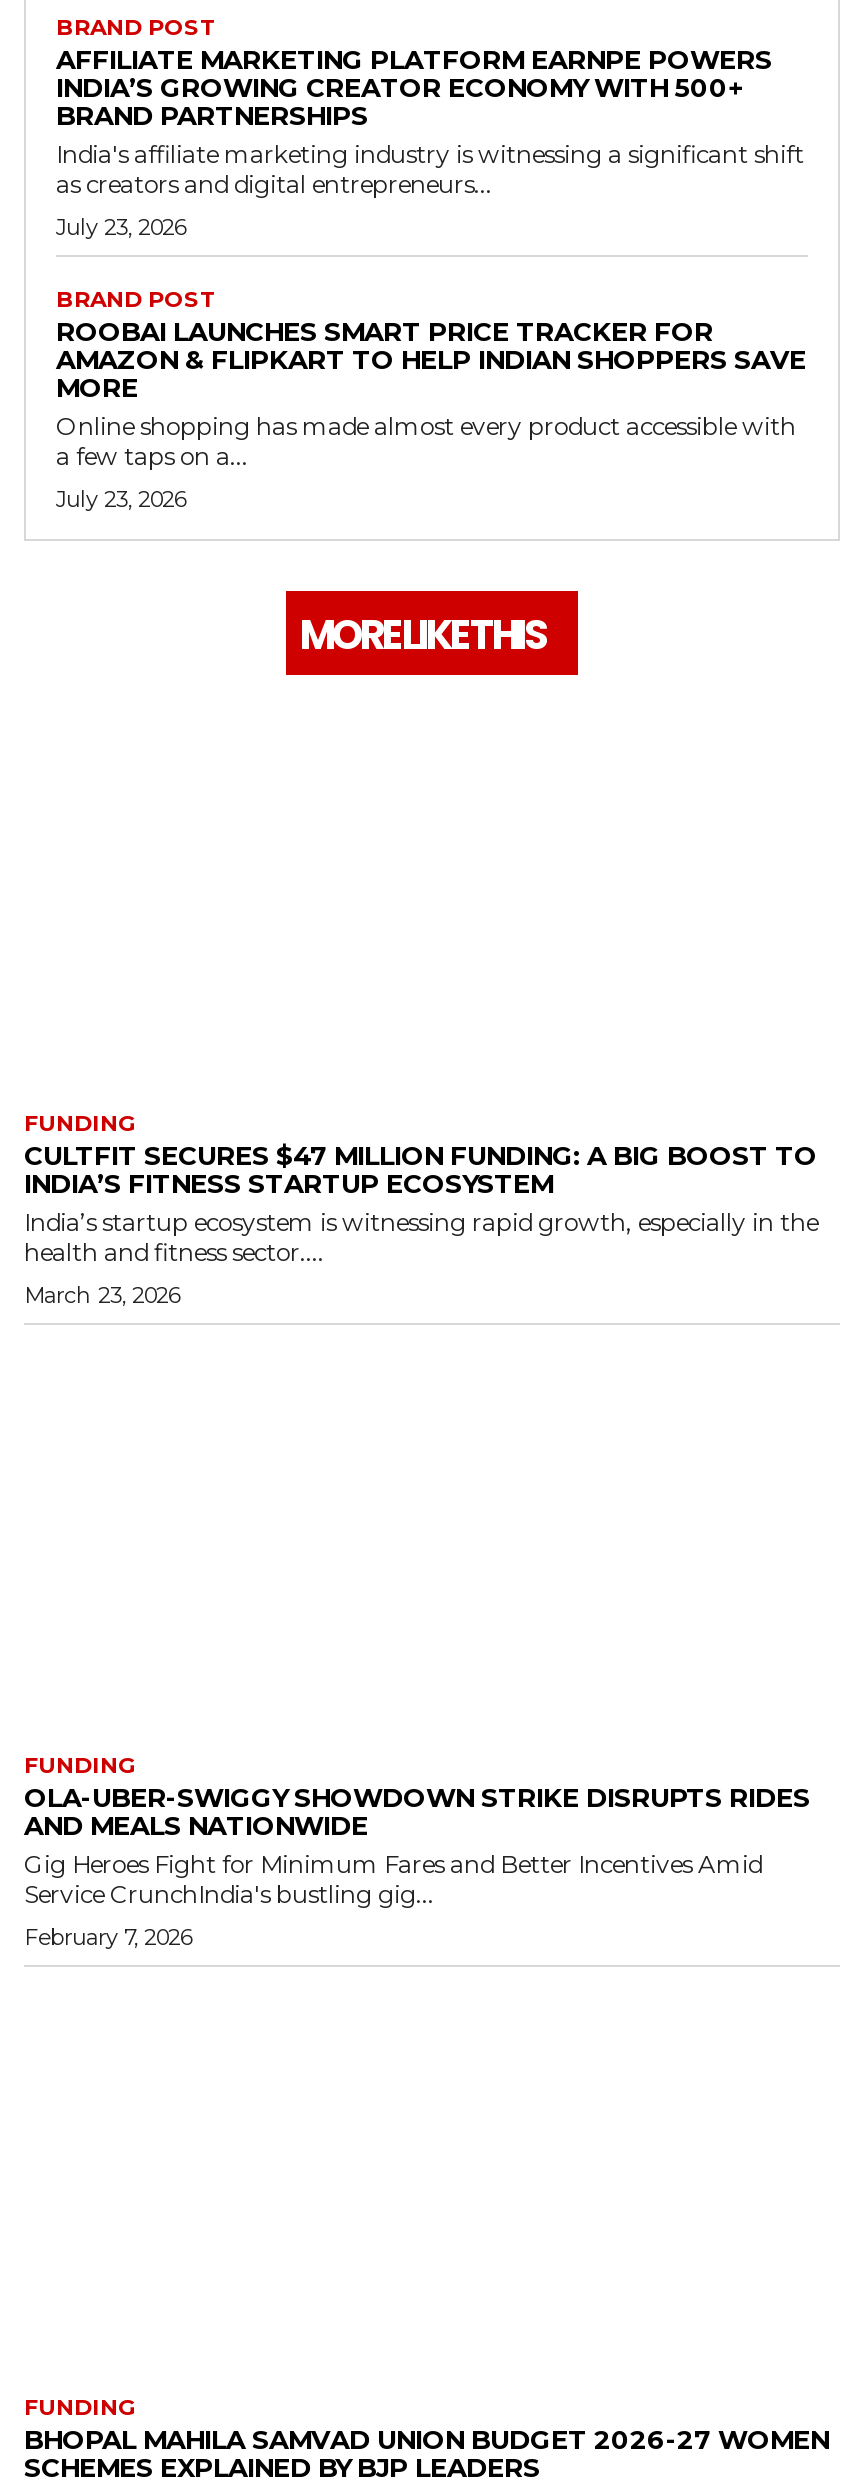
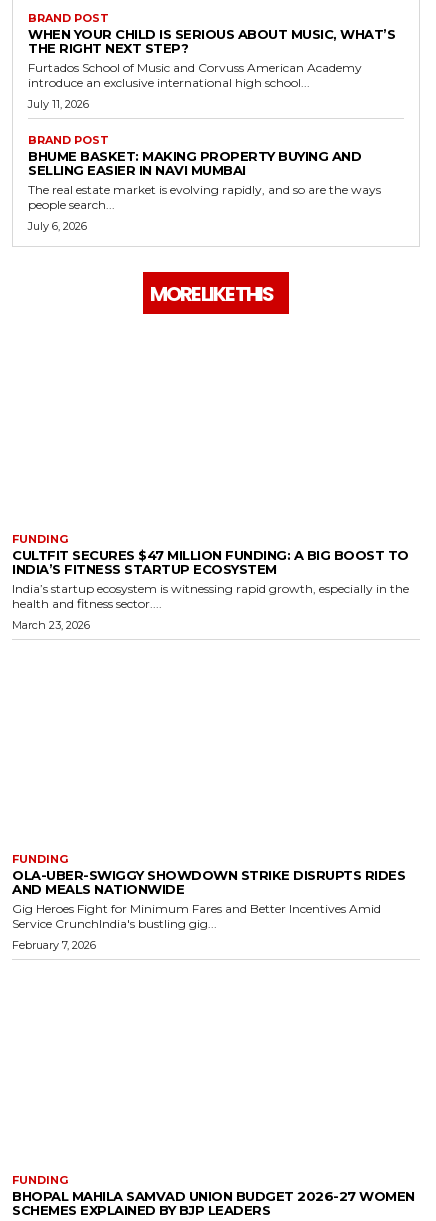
[56,43,804,199] AFFILIATE MARKETING PLATFORM EARNPE POWERS | INDIA’S GROWING CREATOR ECONOMY WITH 500+ | BRAND PARTNERSHIPS | India's affiliate marketing industry is witnessing a significant shift | as creators and digital entrepreneurs... -> [28,26,395,90] WHEN YOUR CHILD IS SERIOUS ABOUT MUSIC, WHAT’S | THE RIGHT NEXT STEP? | Furtados School of Music and Corvuss American Academy | introduce an exclusive international high school...
[56,213,186,241] July 23, 2026 -> [28,97,89,111] July 11, 2026
[56,315,806,471] ROOBAI LAUNCHES SMART PRICE TRACKER FOR | AMAZON & FLIPKART TO HELP INDIAN SHOPPERS SAVE | MORE | Online shopping has made almost every product accessible with | a few taps on a... -> [28,148,381,212] BHUME BASKET: MAKING PROPERTY BUYING AND | SELLING EASIER IN NAVI MUMBAI | The real estate market is evolving rapidly, and so are the ways | people search...
[56,485,186,513] July 23, 2026 -> [28,219,87,233] July 6, 2026

